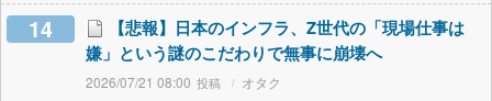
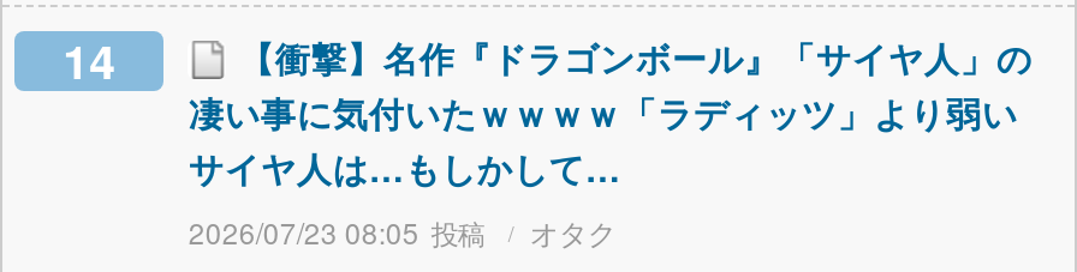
[86,15,465,91] 【悲報】日本のインフラ、Z世代の「現場仕事は | 嫌」という謎のこだわりで無事に崩壊へ | 2026/07/21 08:00 -> [188,31,1032,252] 【衝撃】名作『ドラゴンボール』「サイヤ人」の | 凄い事に気付いたｗｗｗｗ「ラディッツ」より弱い | サイヤ人は…もしかして… | 2026/07/23 08:05

